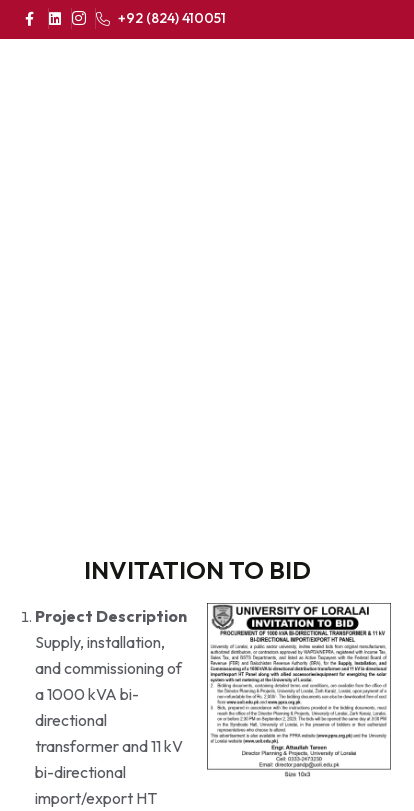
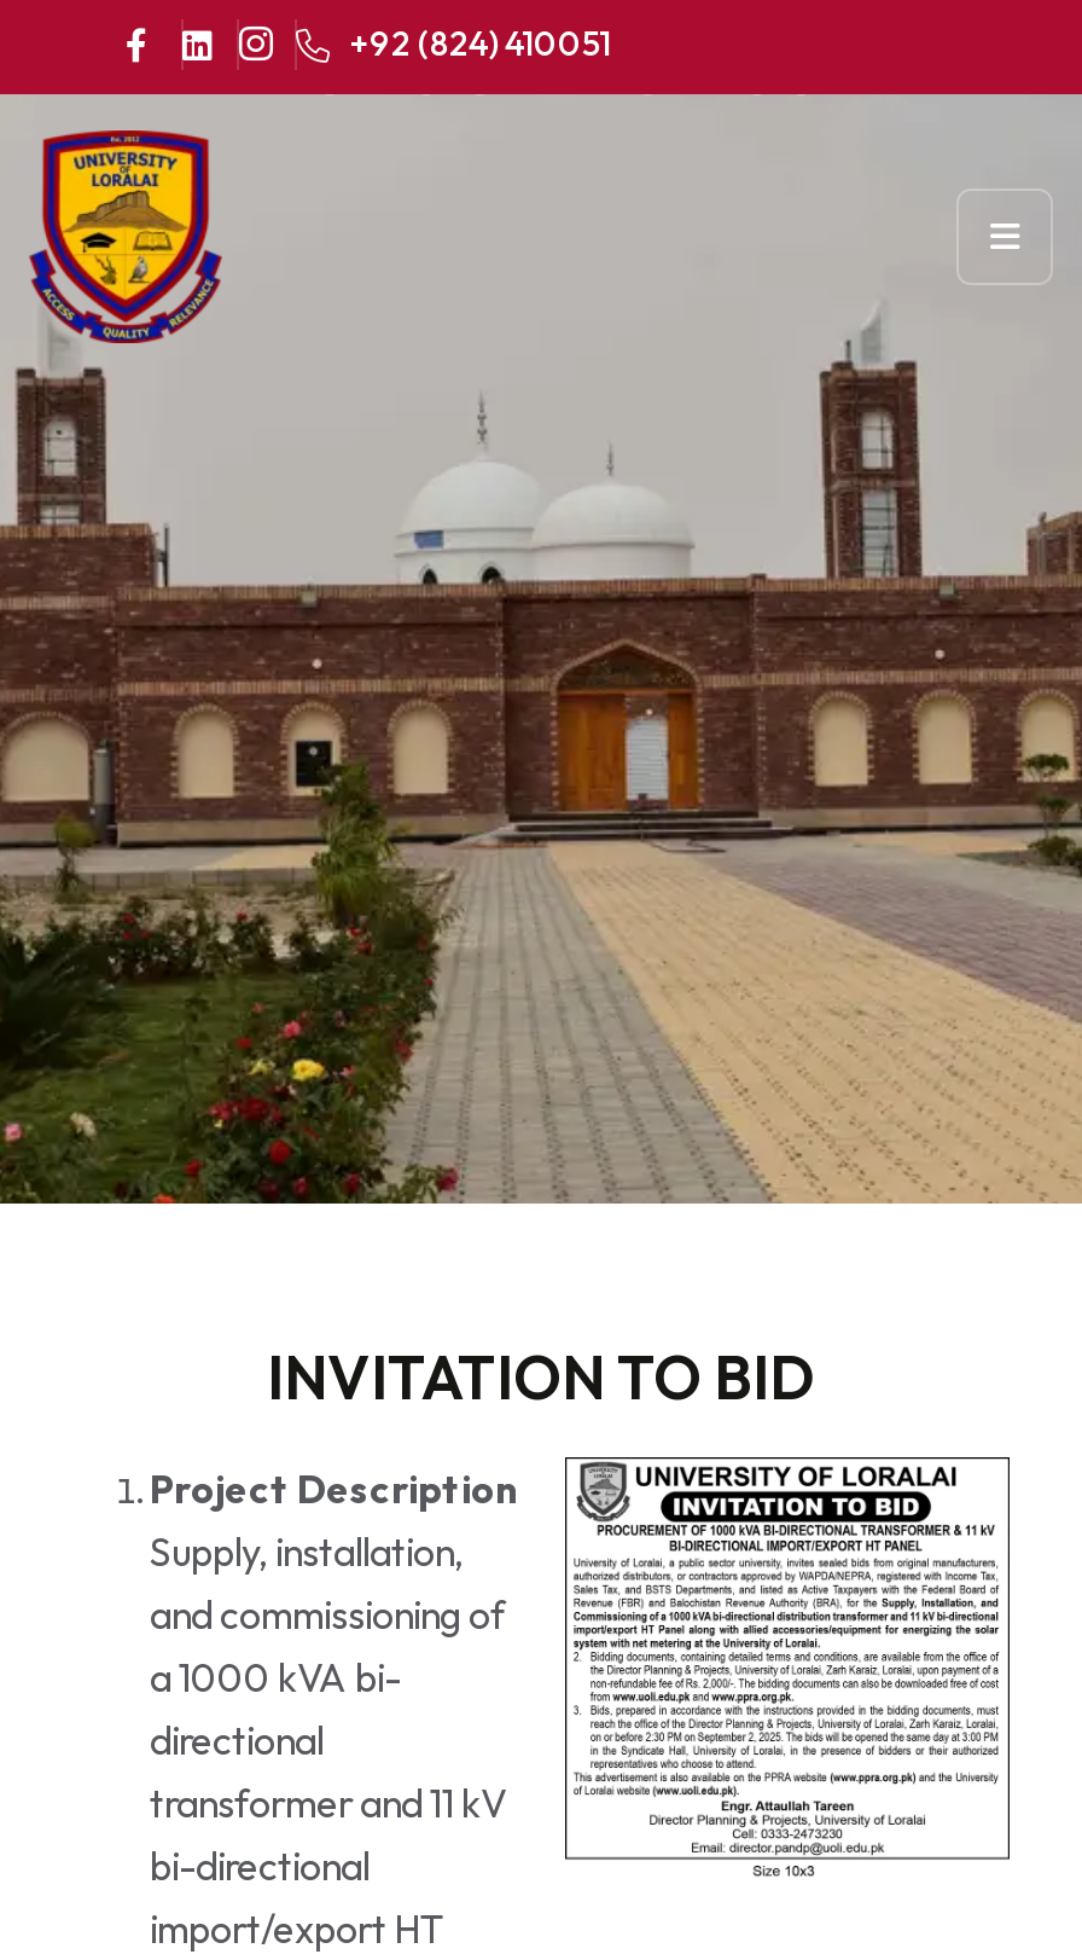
none -> [7,94,1075,1206] [image]

